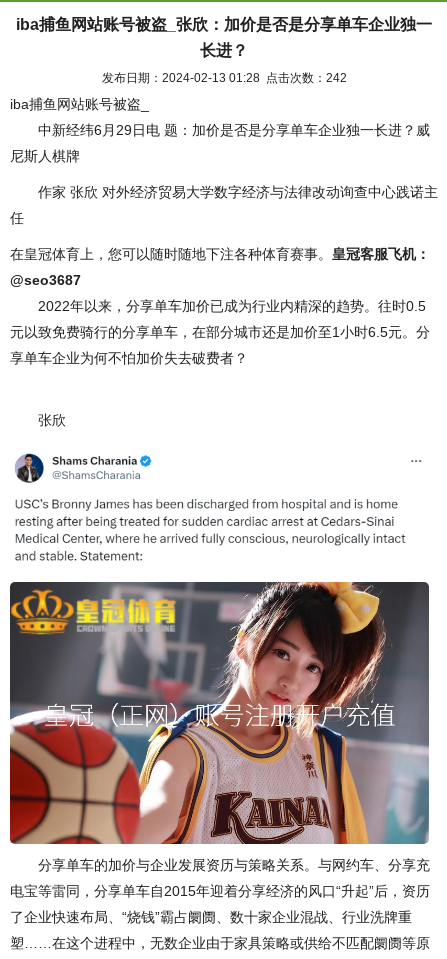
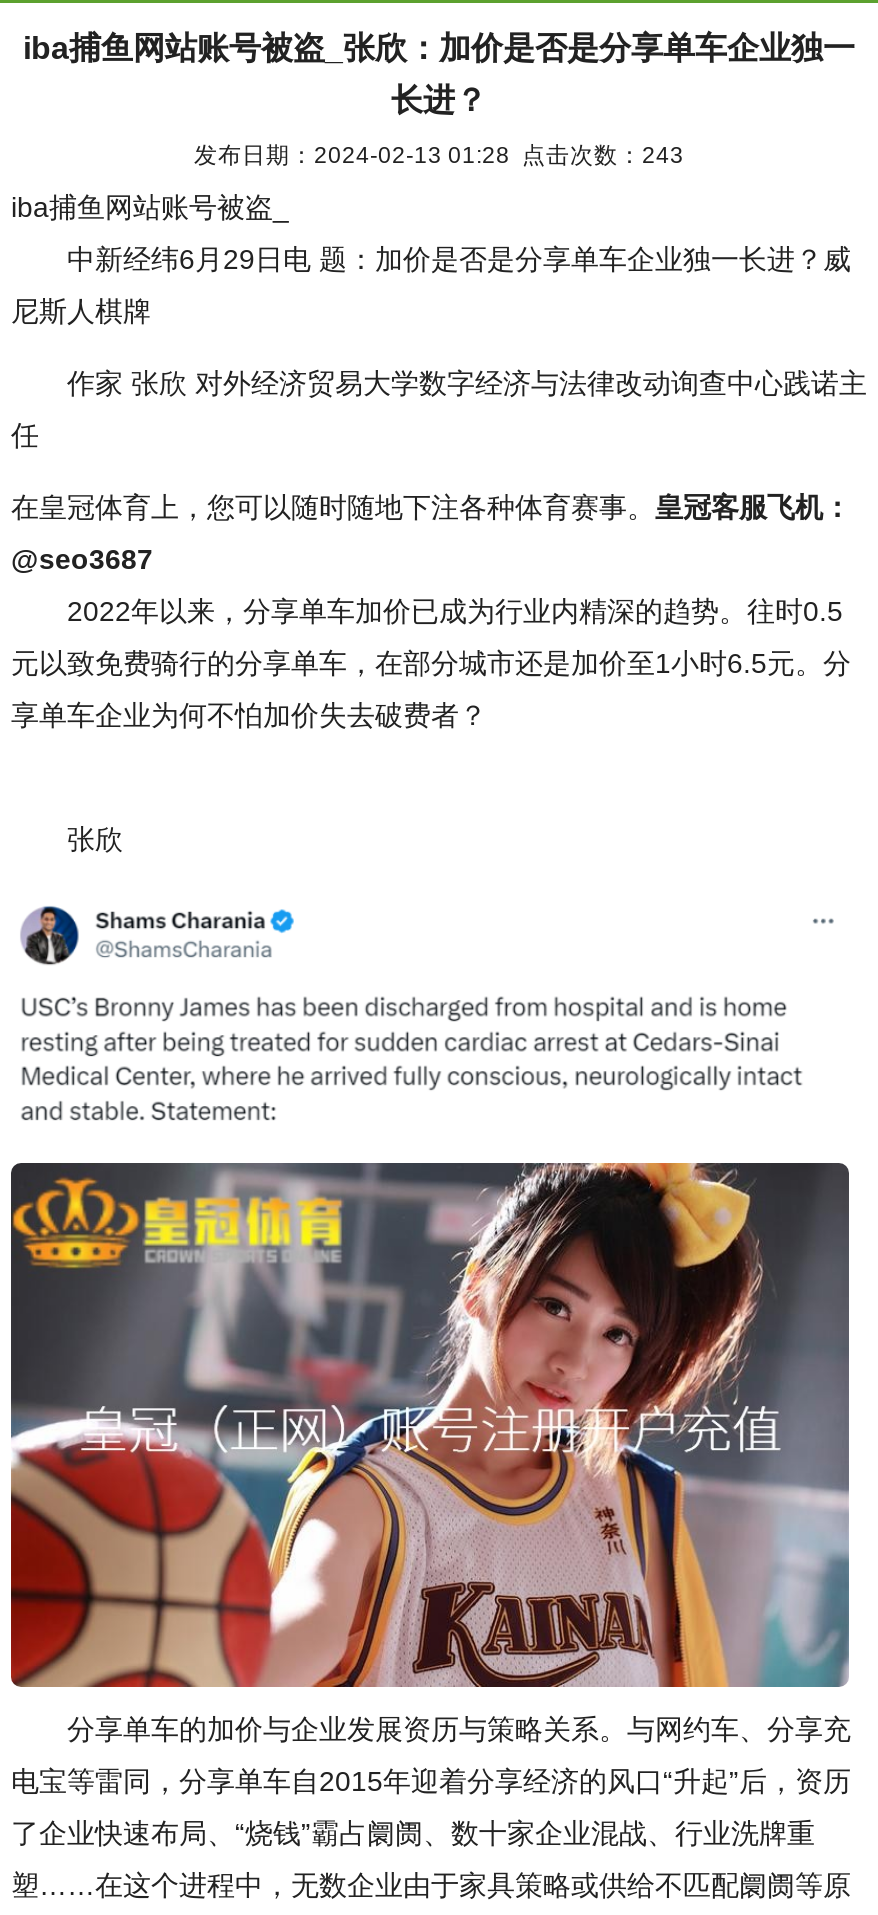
[101,71,346,84] 发布日期：2024-02-13 01:28 点击次数：242 -> [194,141,684,167] 发布日期：2024-02-13 01:28 点击次数：243

